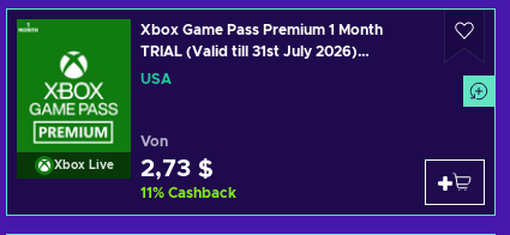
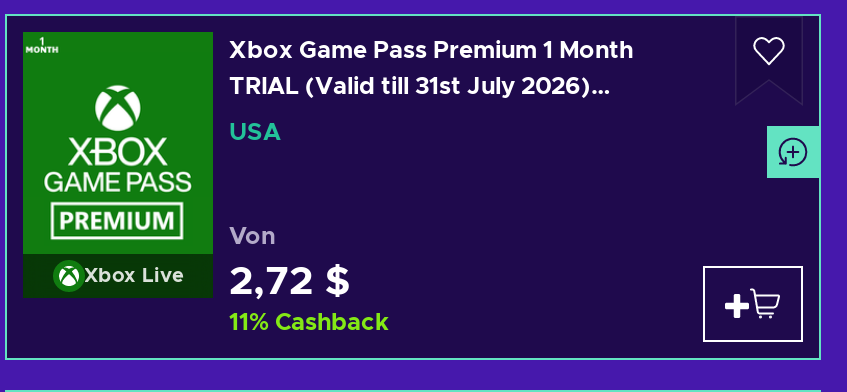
[140,157,214,181] 2,73 $ -> [229,262,351,302] 2,72 $

